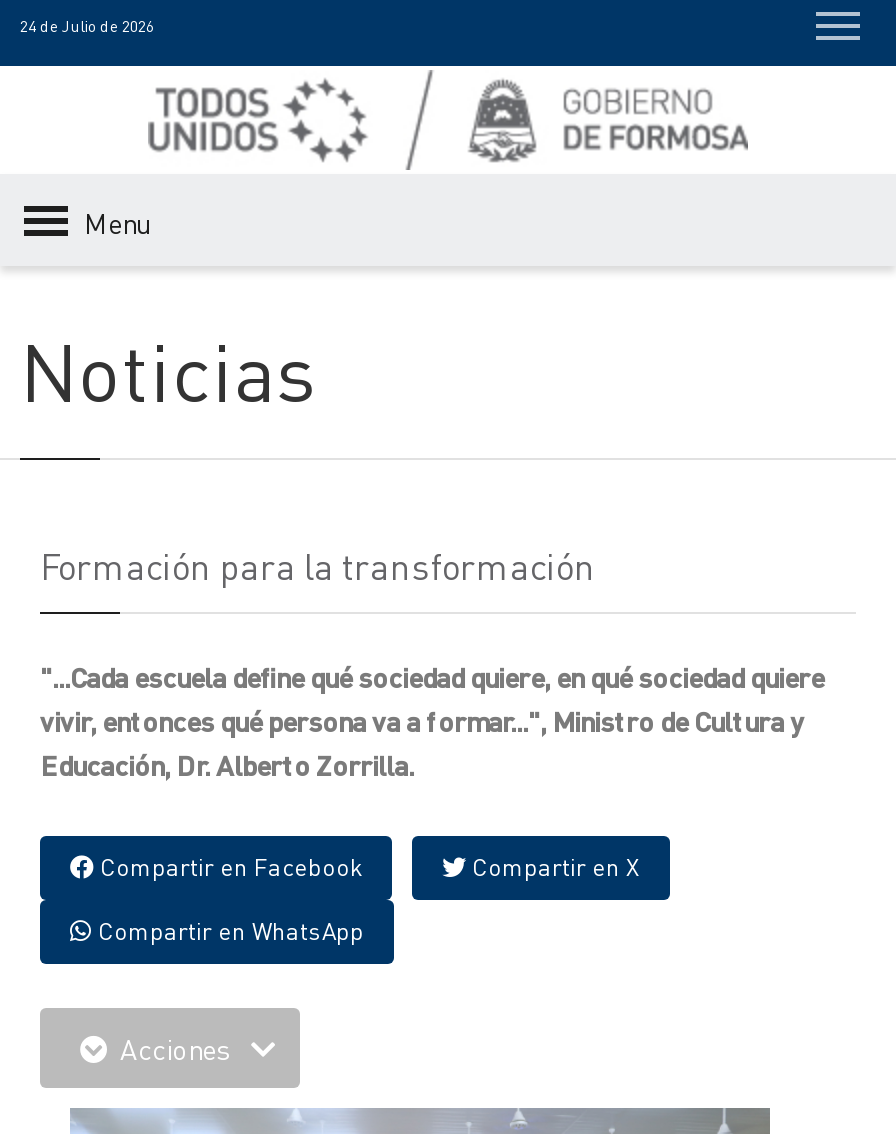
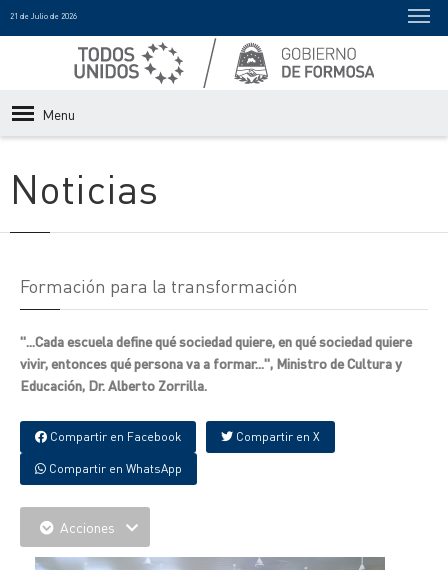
[20,16,154,36] 24 de Julio de 2026 -> [10,11,77,21] 21 de Julio de 2026

